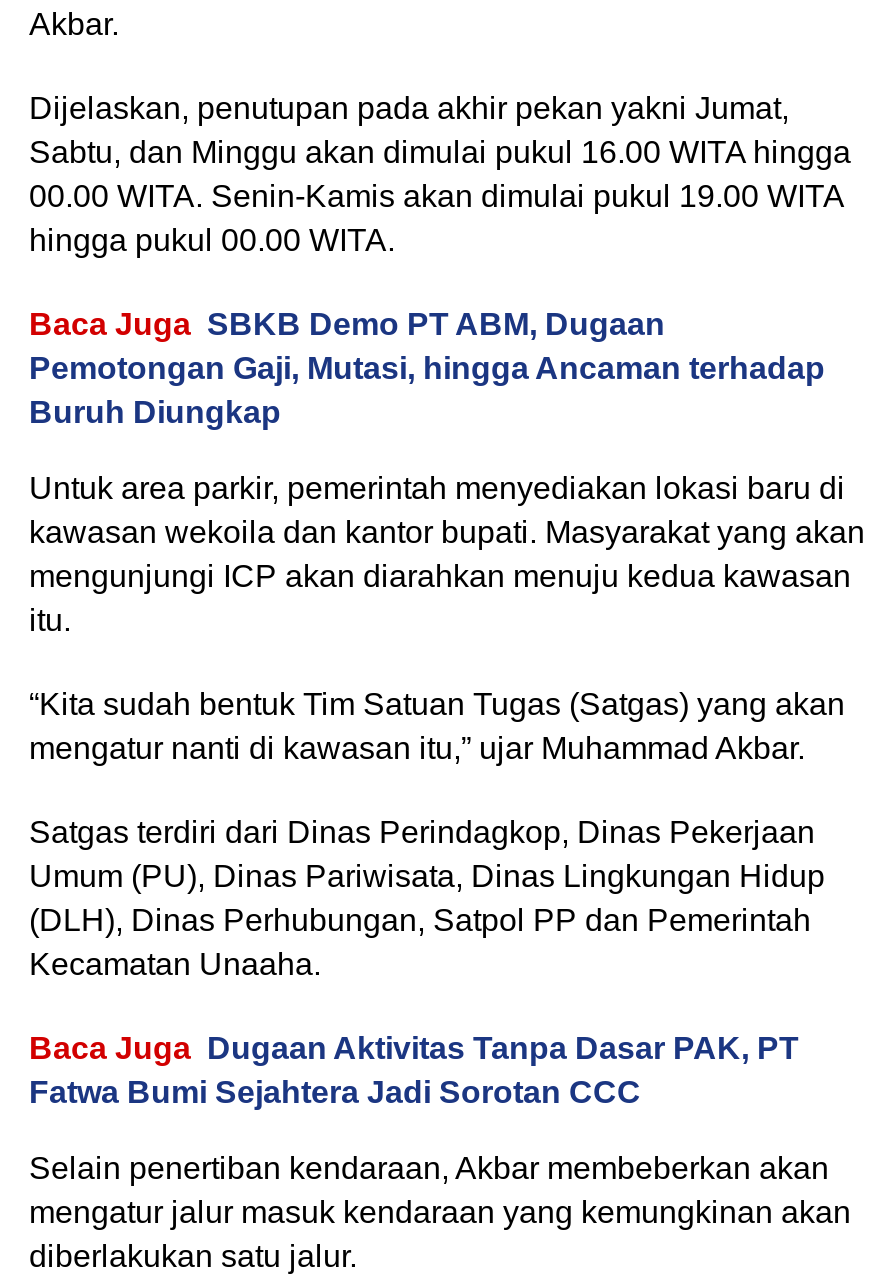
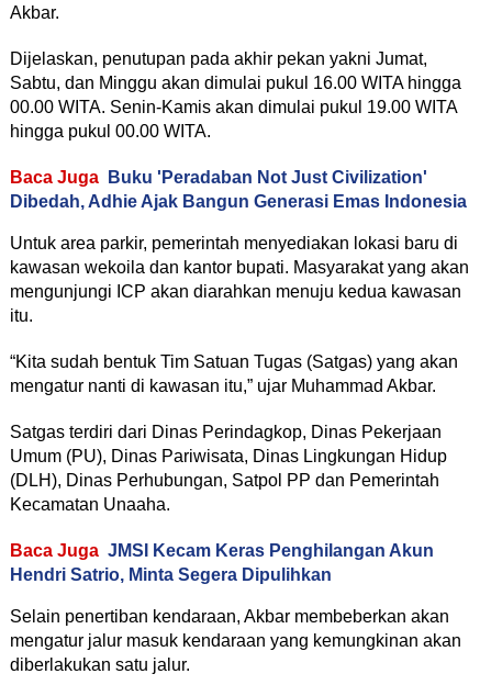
[29,306,825,428] Baca Juga SBKB Demo PT ABM, Dugaan | Pemotongan Gaji, Mutasi, hingga Ancaman terhadap | Buruh Diungkap -> [10,168,467,211] Baca Juga Buku 'Peradaban Not Just Civilization' | Dibedah, Adhie Ajak Bangun Generasi Emas Indonesia
[29,1030,799,1108] Baca Juga Dugaan Aktivitas Tanpa Dasar PAK, PT | Fatwa Bumi Sejahtera Jadi Sorotan CCC -> [10,541,434,584] Baca Juga JMSI Kecam Keras Penghilangan Akun | Hendri Satrio, Minta Segera Dipulihkan

